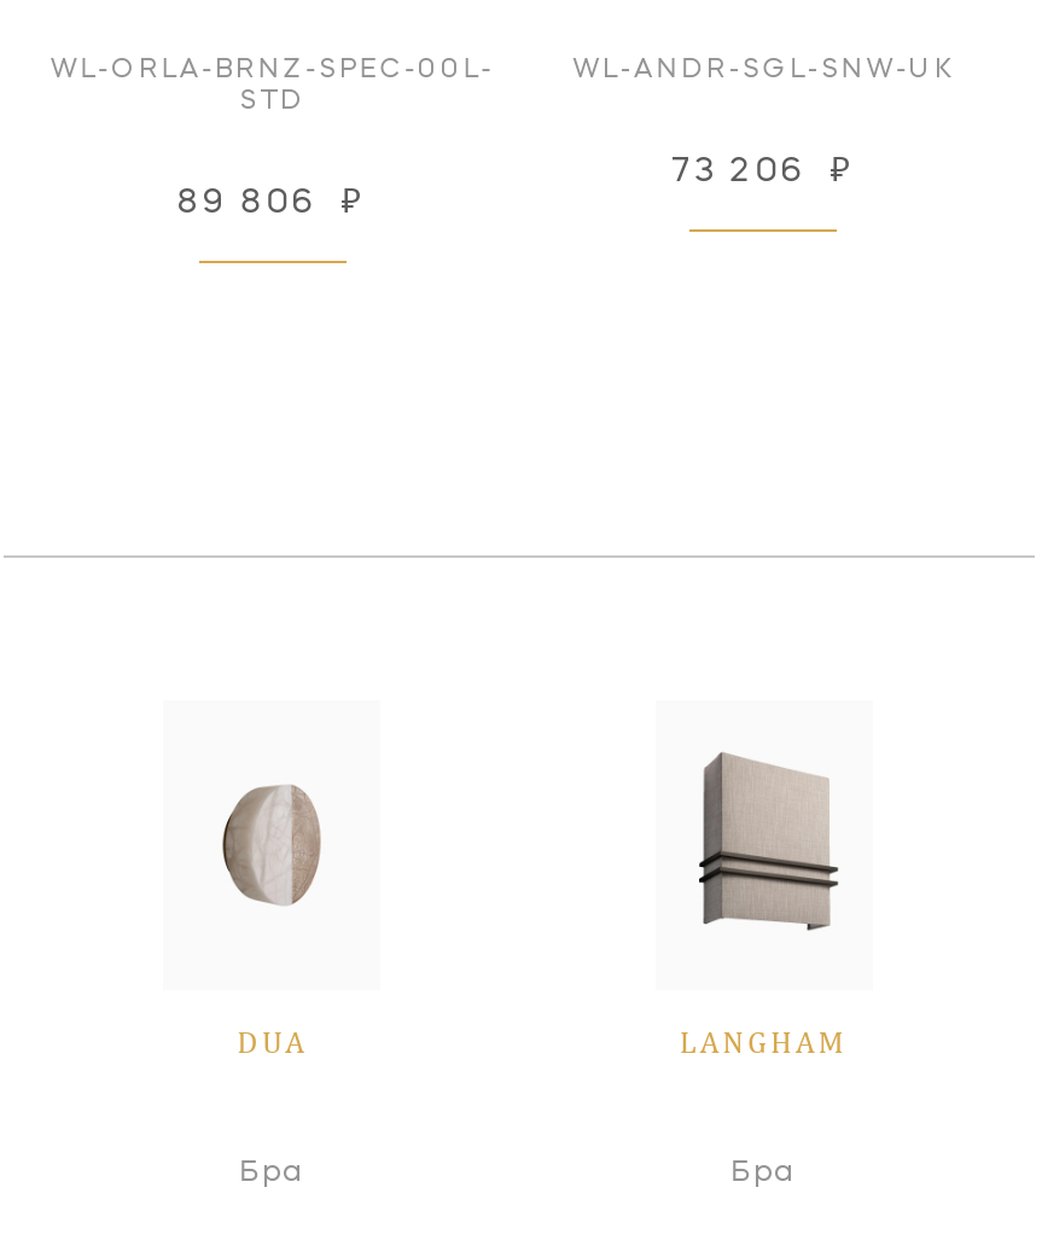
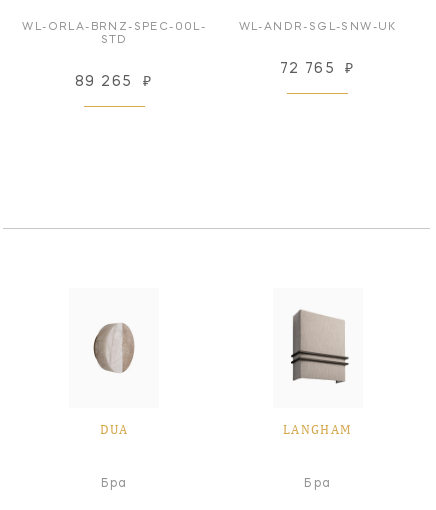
[671,155,853,188] 73 206 ₽ -> [279,62,355,76] 72 765 ₽
[177,186,364,220] 89 806 ₽ -> [75,75,152,89] 89 265 ₽

